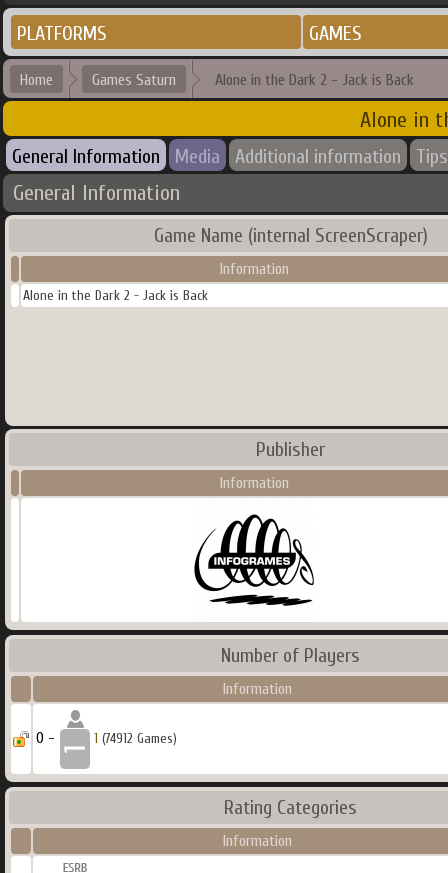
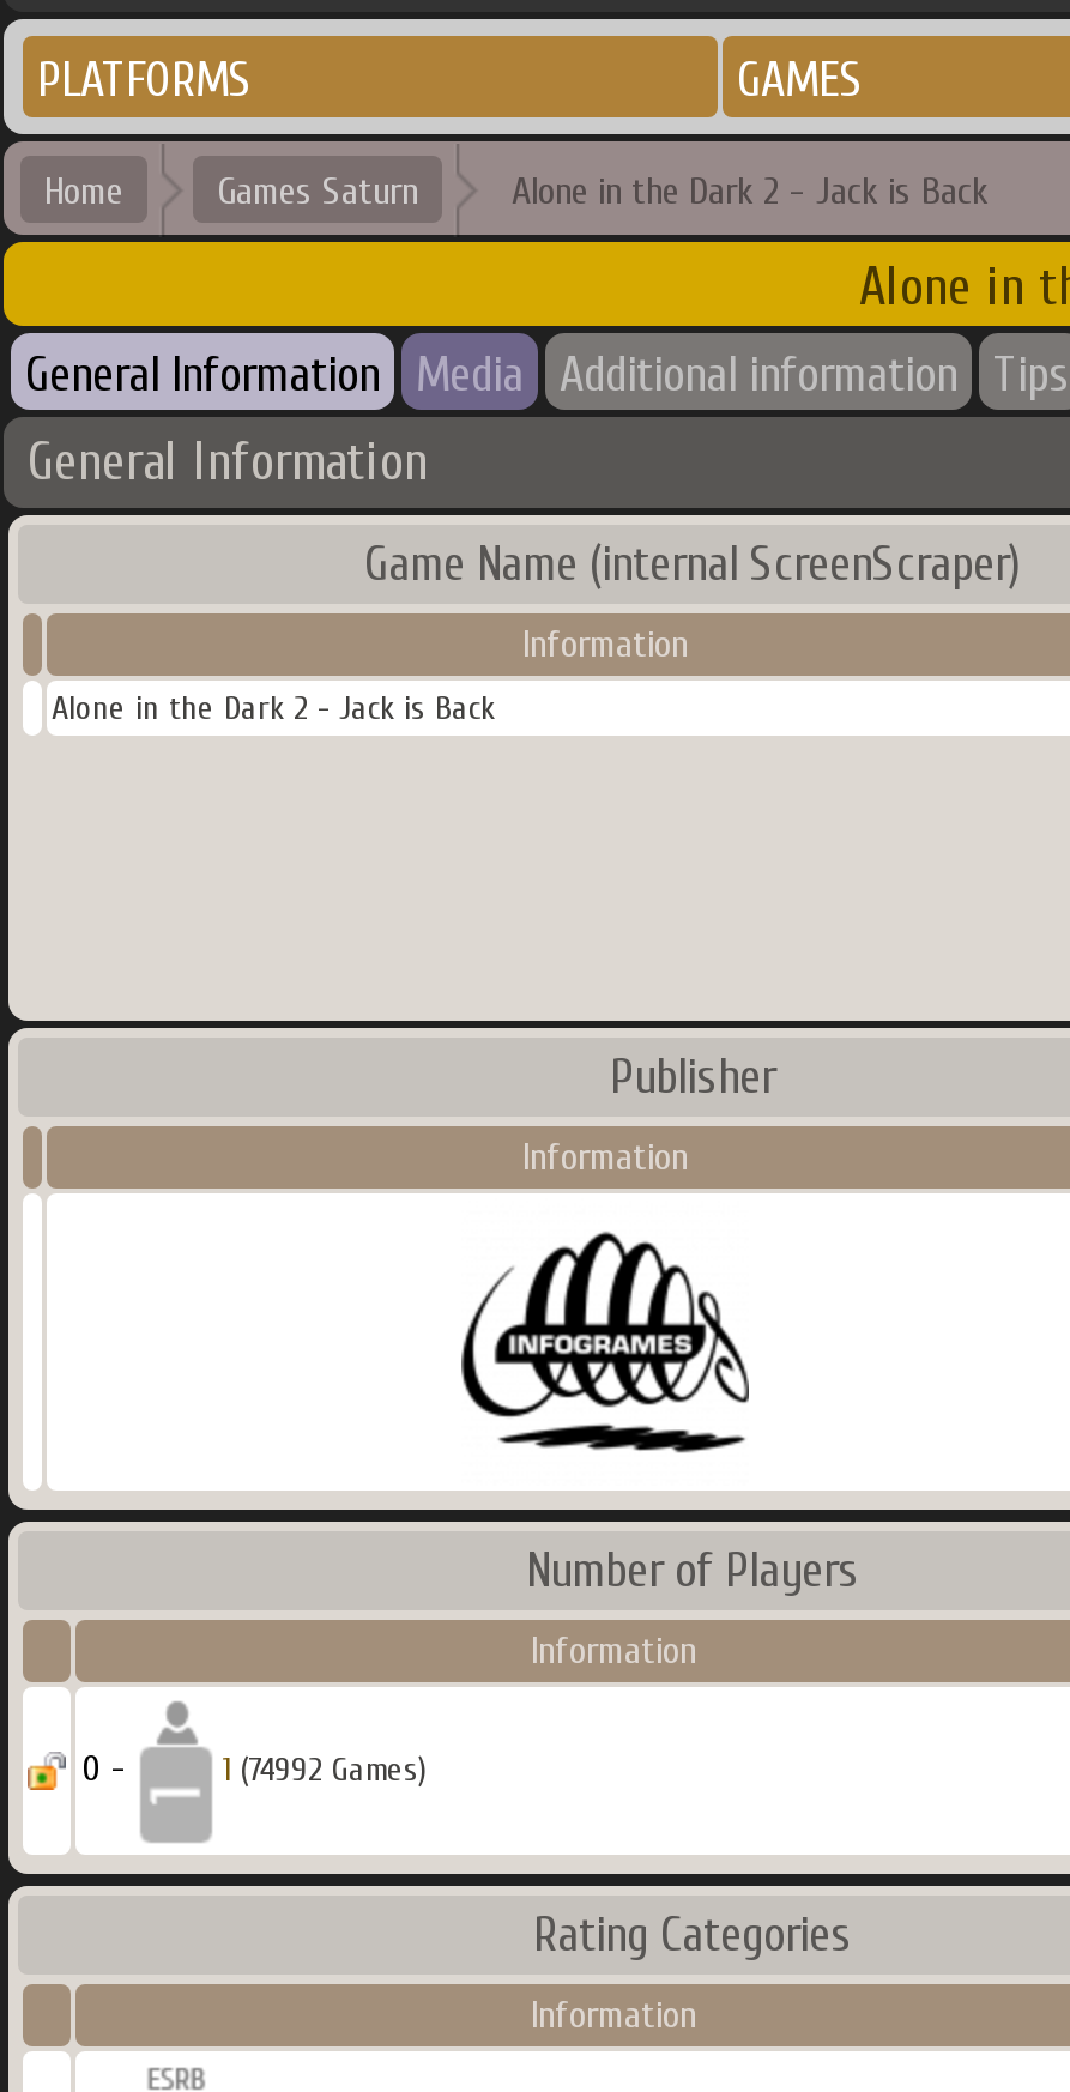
[94,730,177,747] 1 (74912 Games) -> [222,1749,428,1790] 1 (74992 Games)

